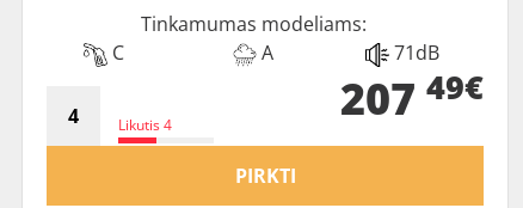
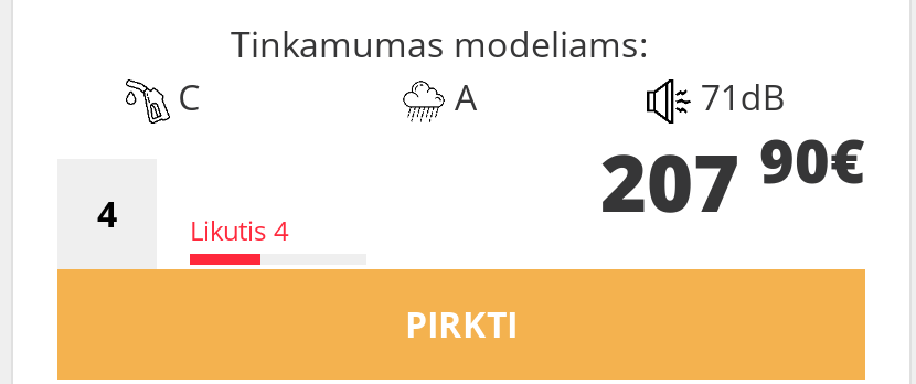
[340,64,484,128] 207 49€ -> [600,119,865,237] 207 90€

